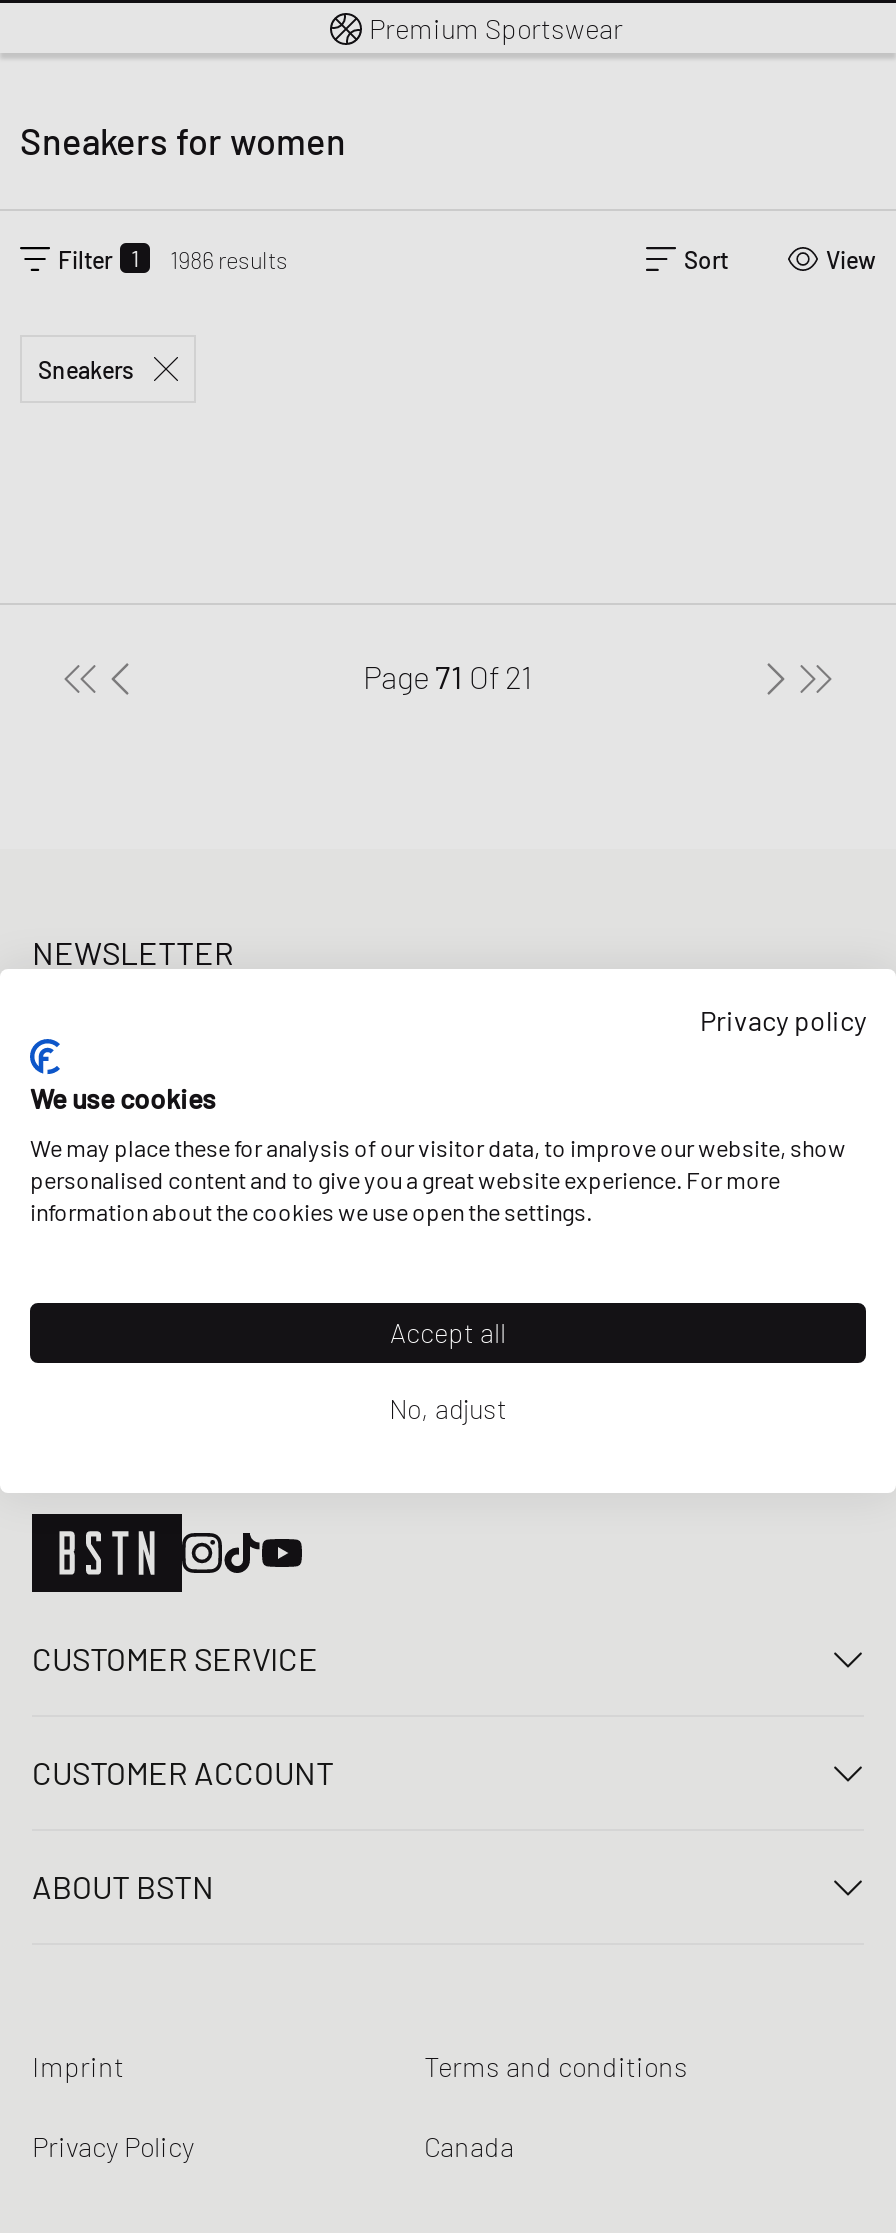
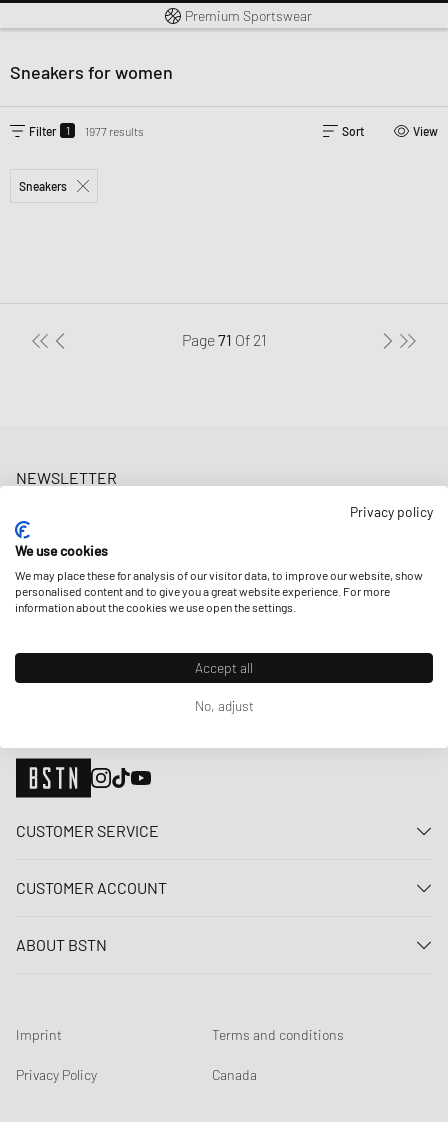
[58,243,288,273] Filter 1 1986 results -> [29,123,144,138] Filter 1 1977 results

